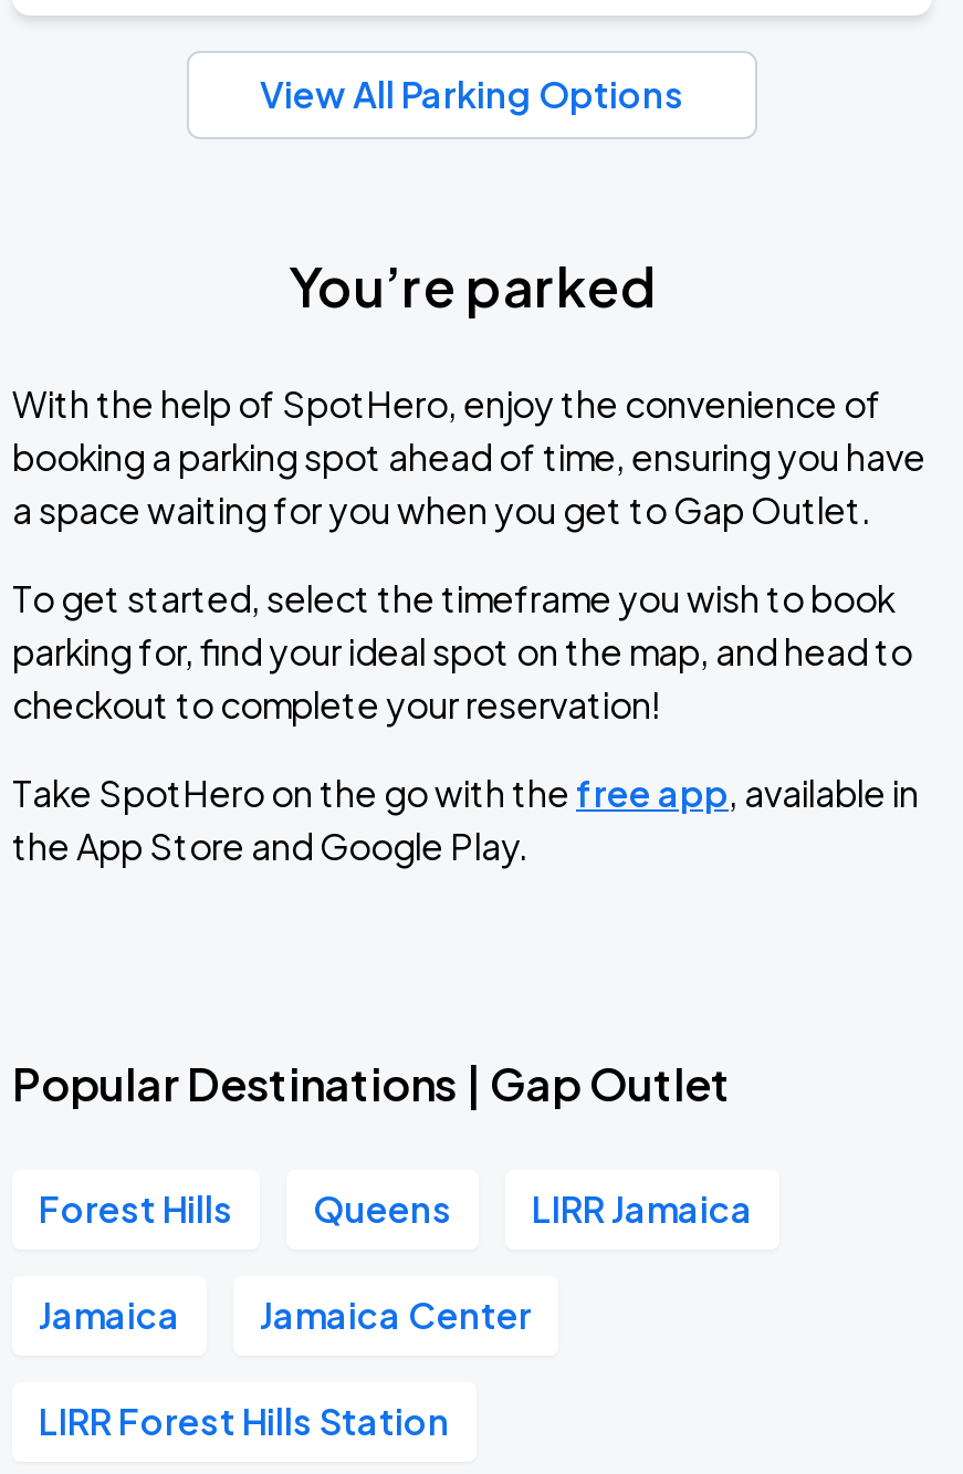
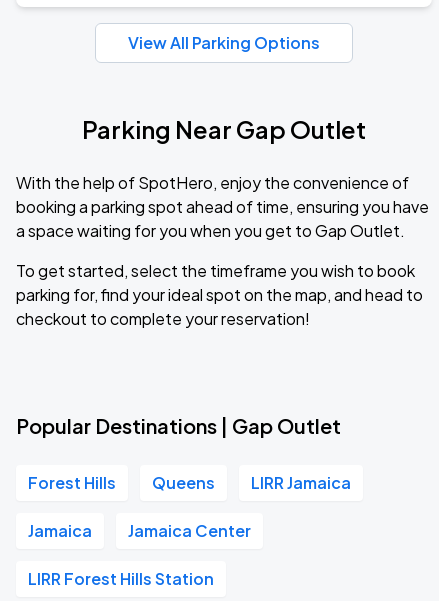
[289,252,656,318] You’re parked -> [82,114,366,144] Parking Near Gap Outlet
[12,770,919,869] Take SpotHero on the go with the free app, available in | the App Store and Google Play. -> none

